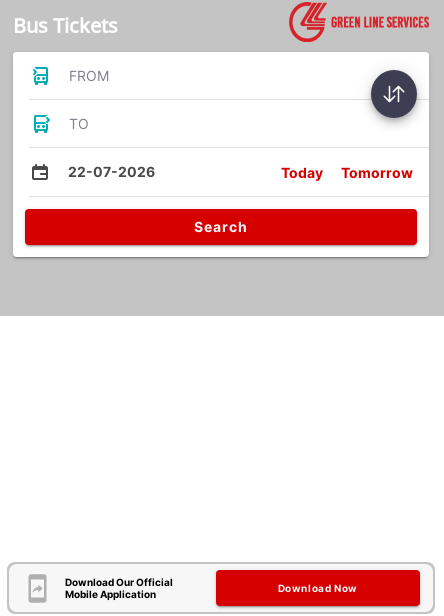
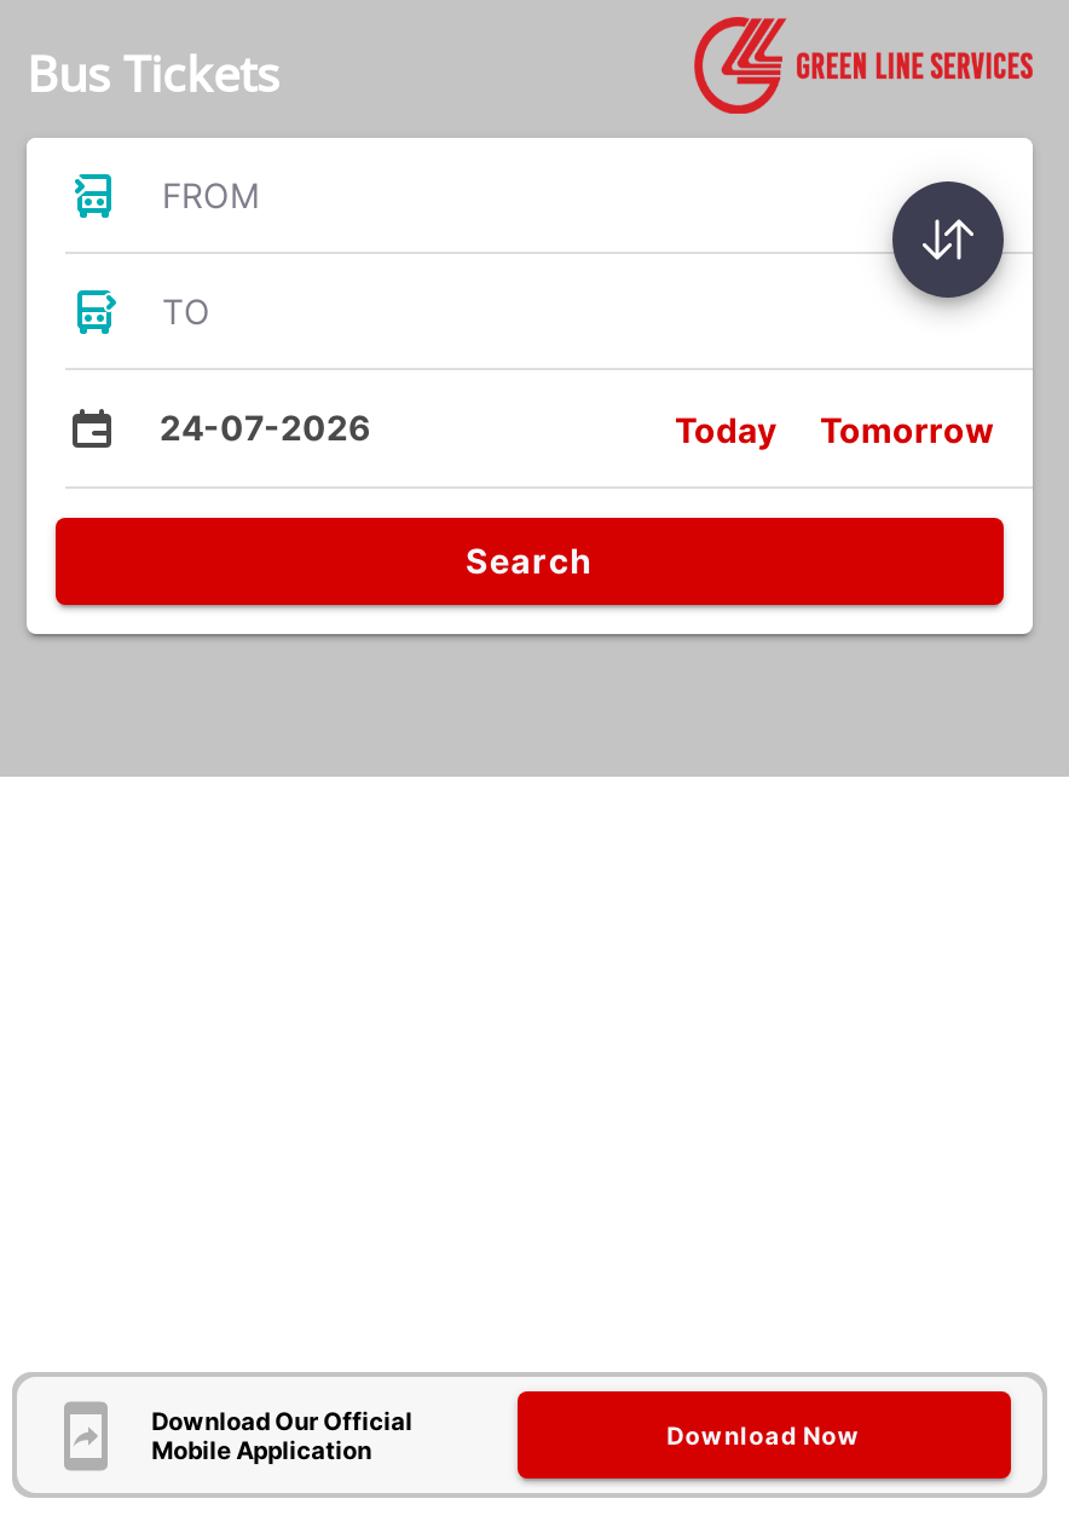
[68,163,155,180] 22-07-2026 -> [160,407,370,448] 24-07-2026

